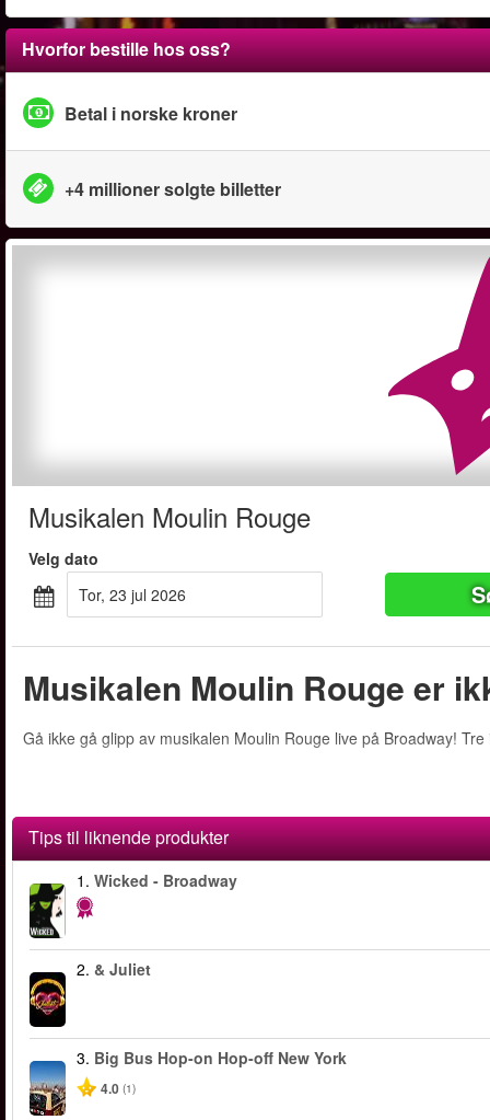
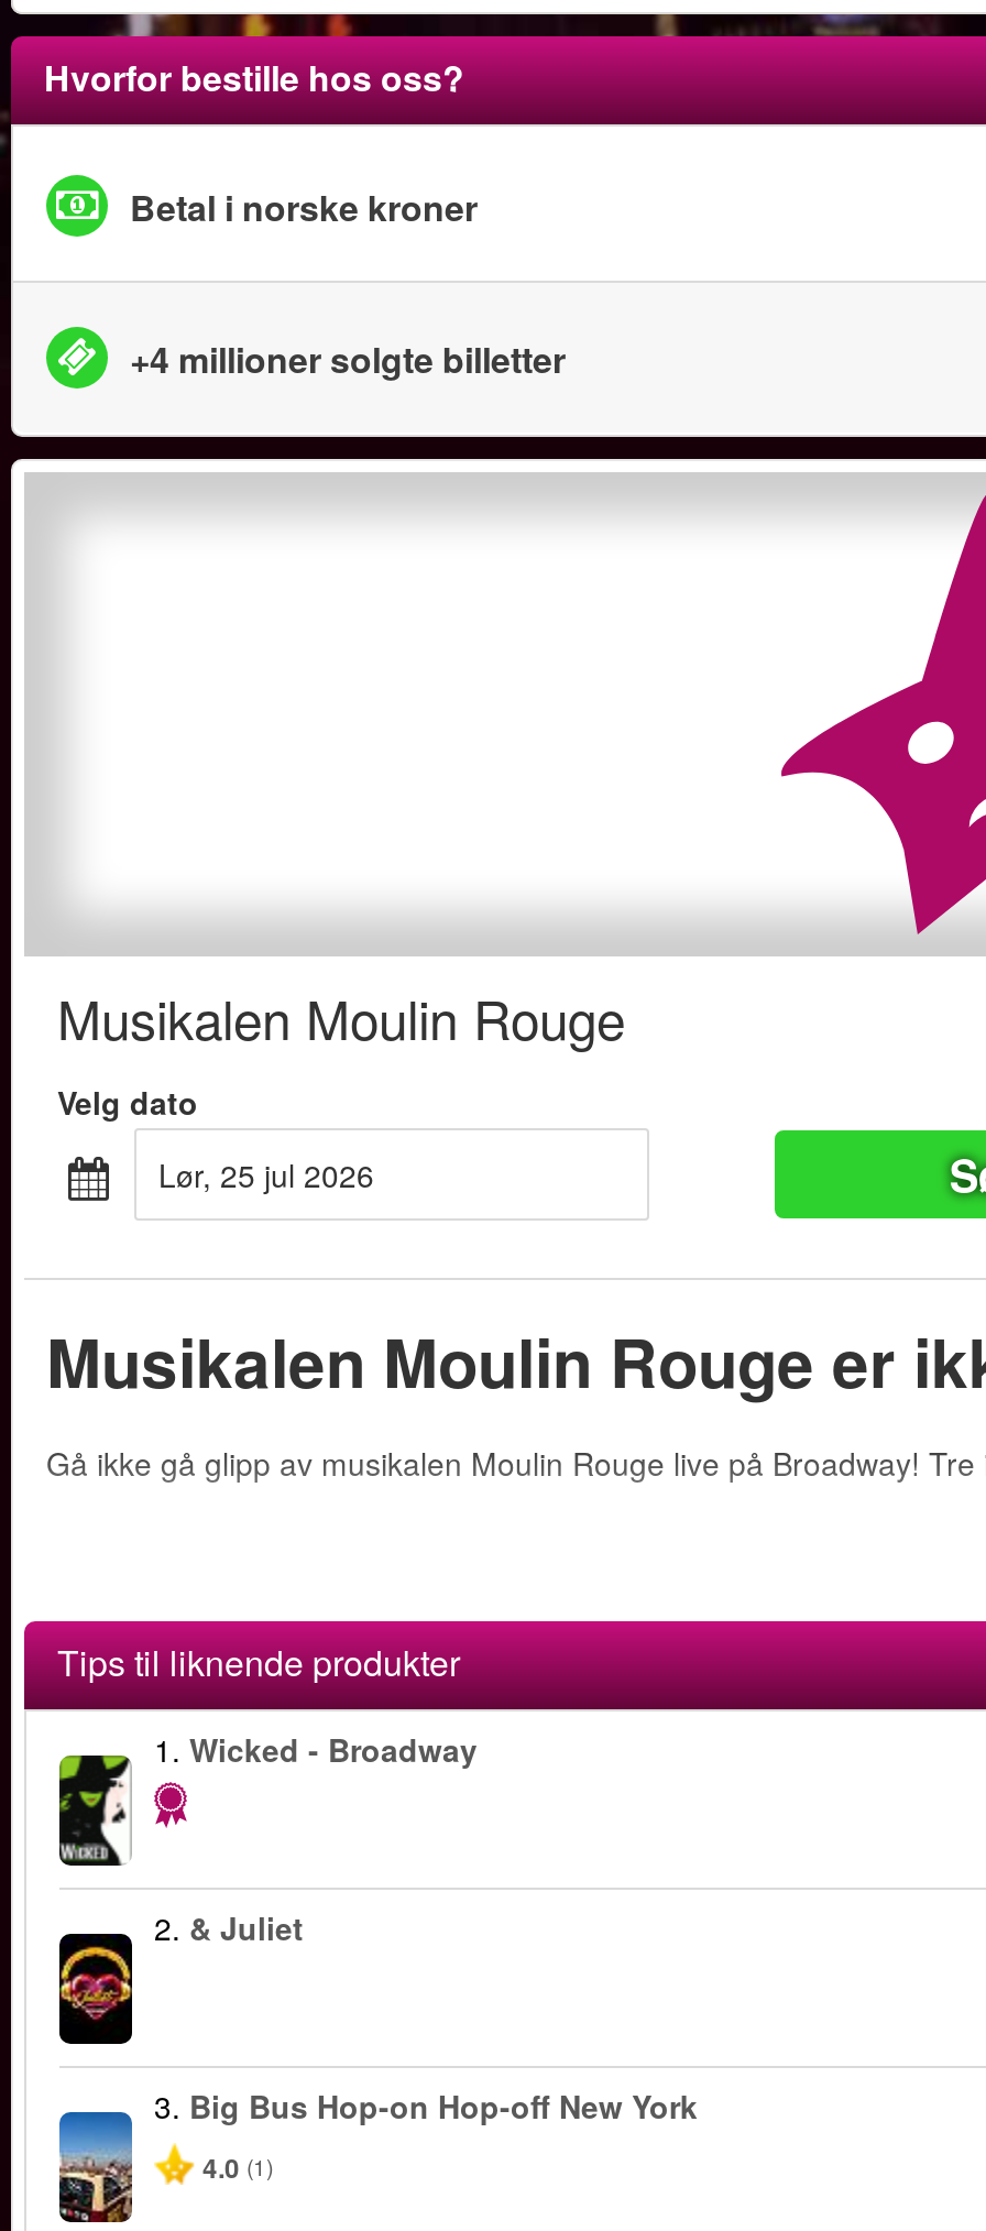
[87,584,186,605] tor, 23 jul 2026 -> [176,1152,374,1196] lør, 25 jul 2026

